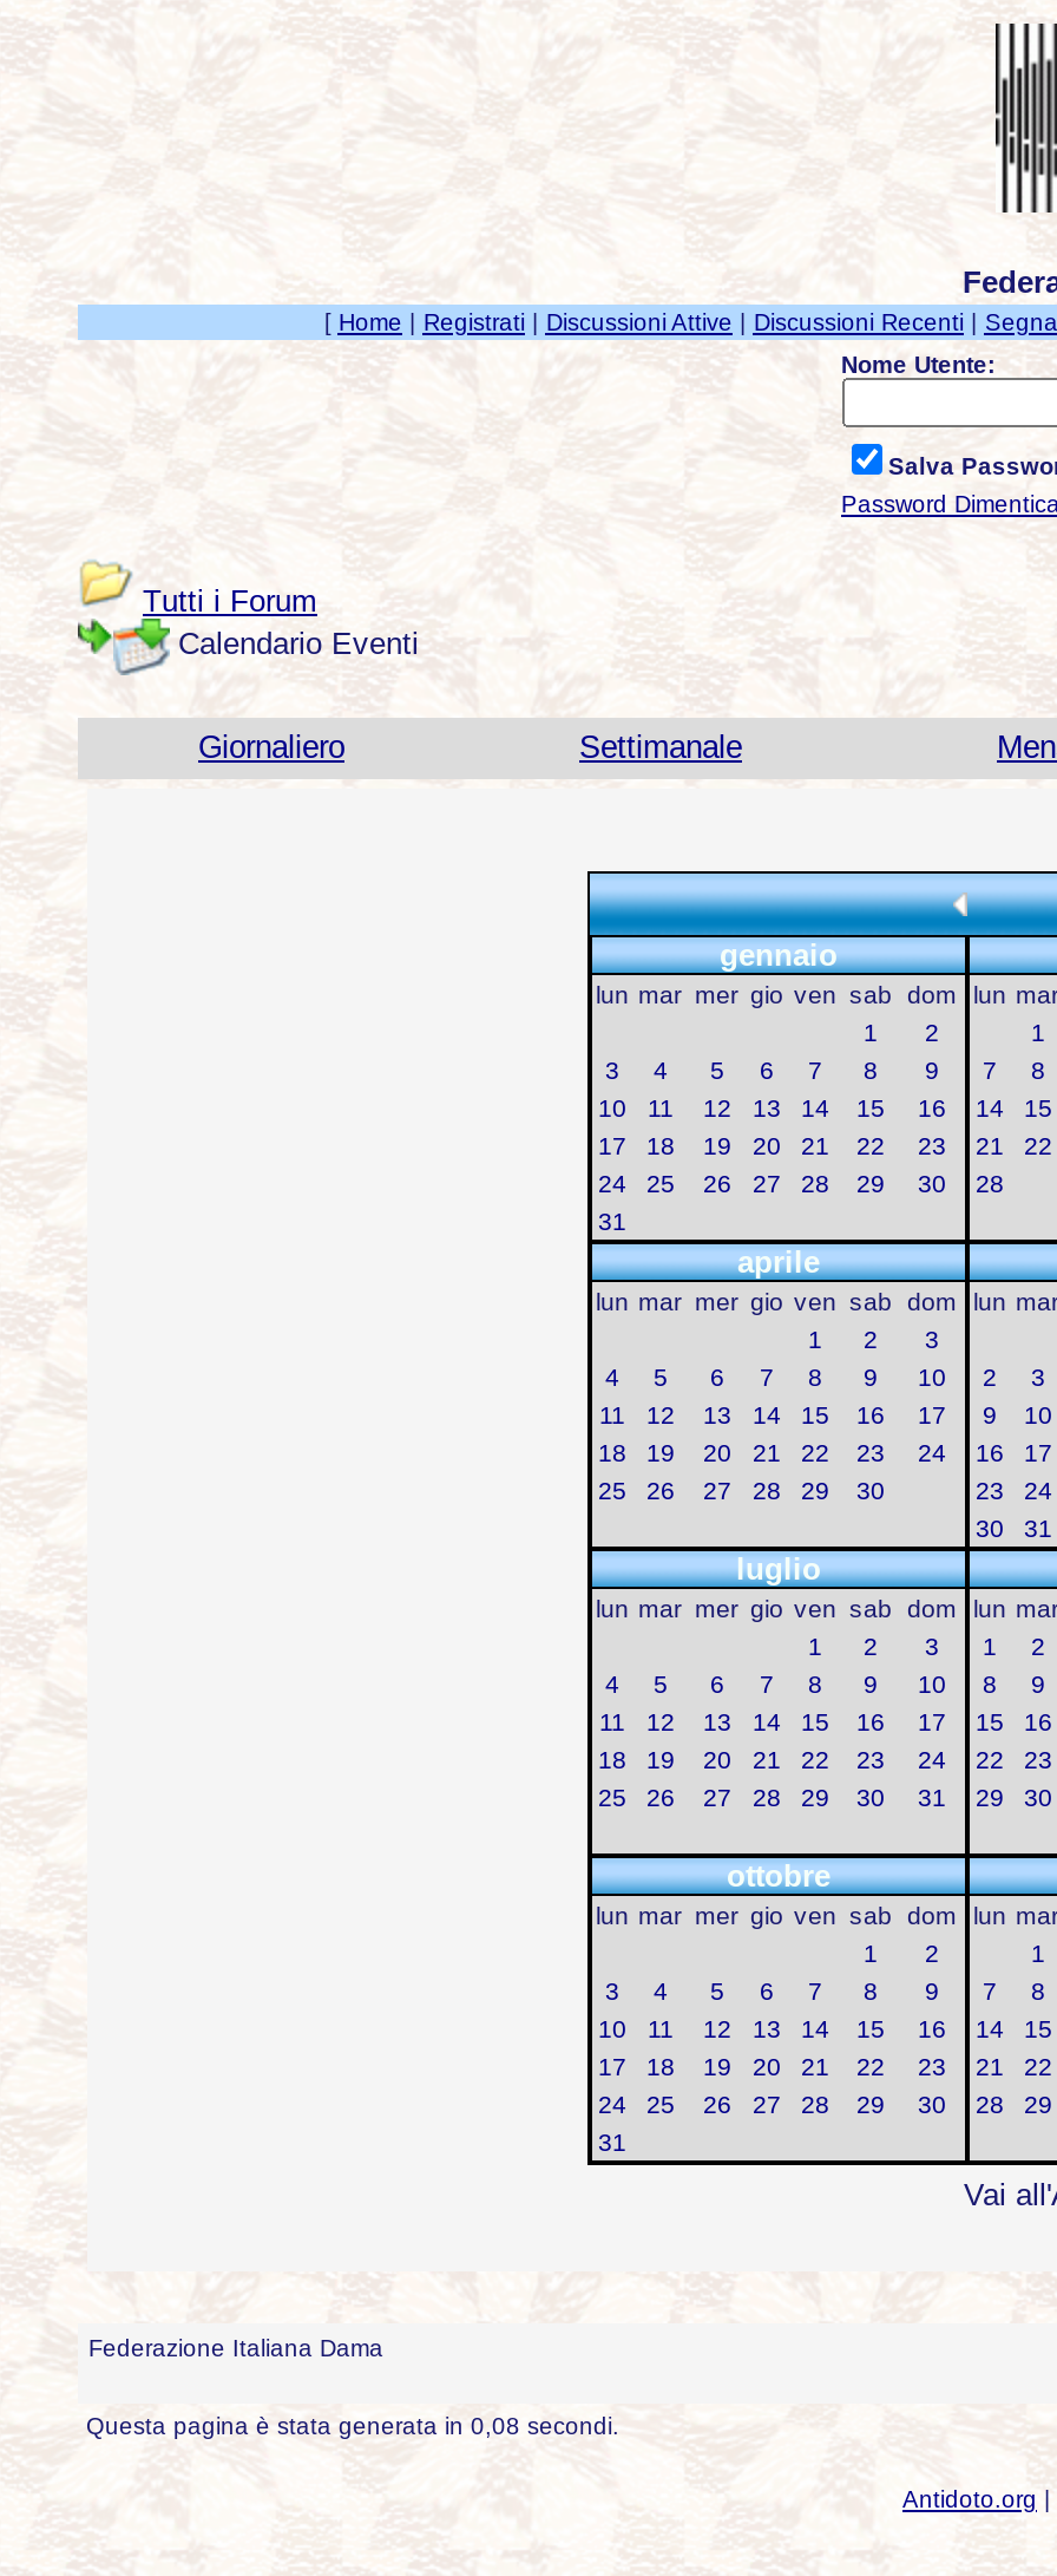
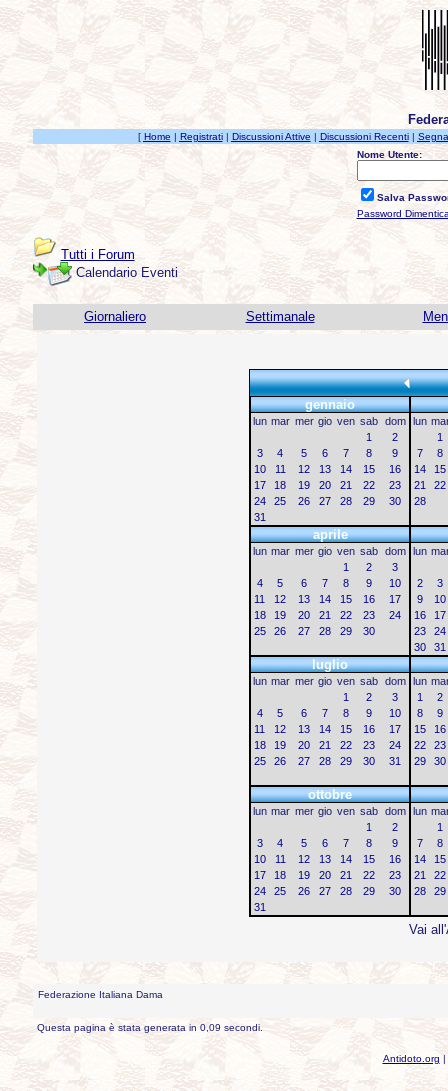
[86,2413,619,2439] Questa pagina è stata generata in 0,08 secondi. -> [36,1022,262,1033] Questa pagina è stata generata in 0,09 secondi.

